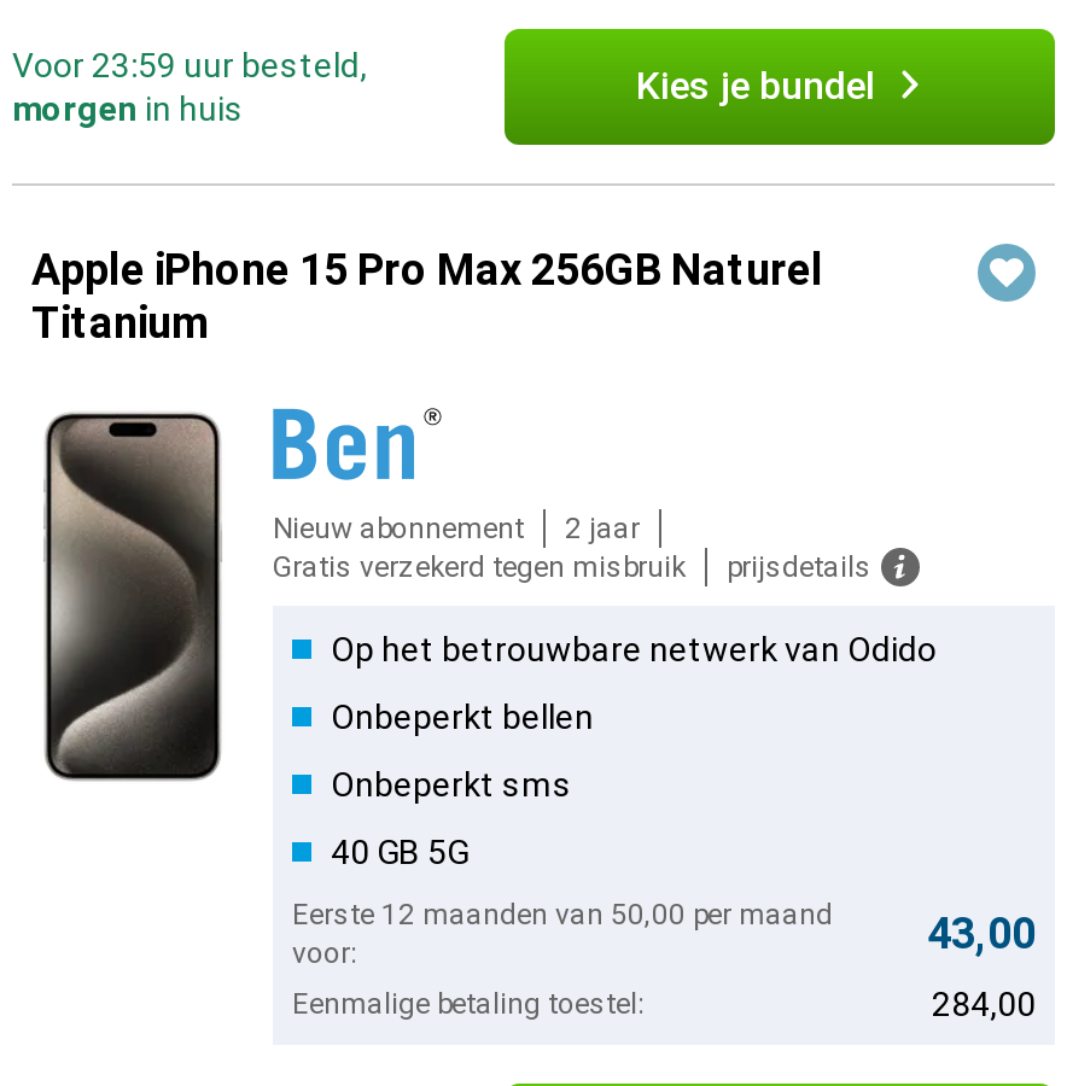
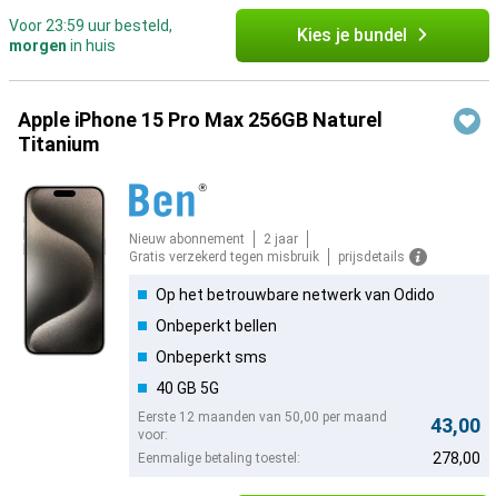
[932,986,1036,1024] 284,00 -> [433,450,480,468] 278,00

